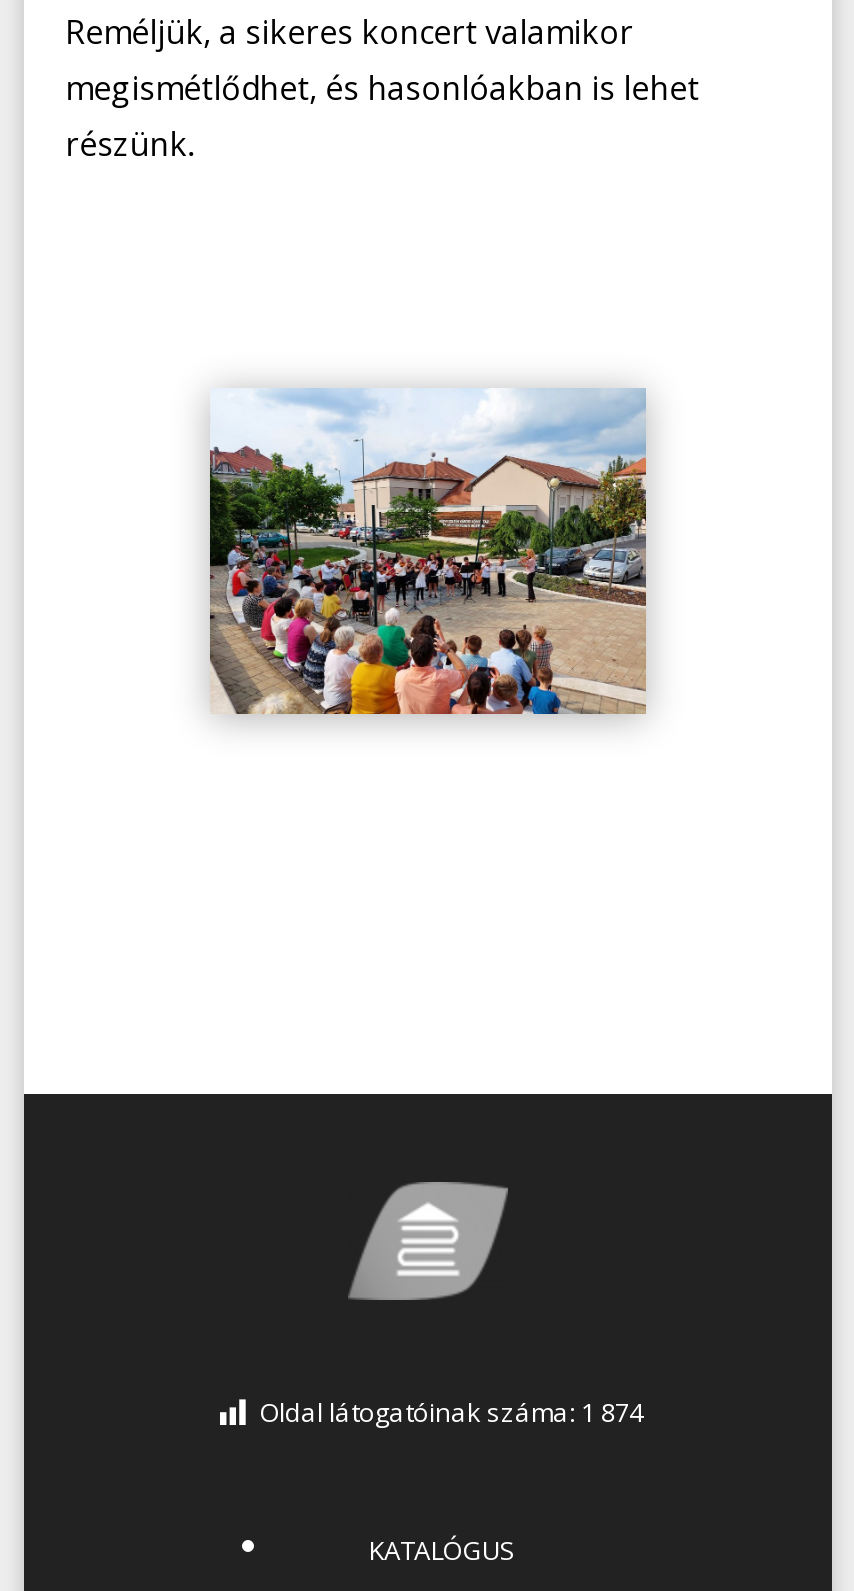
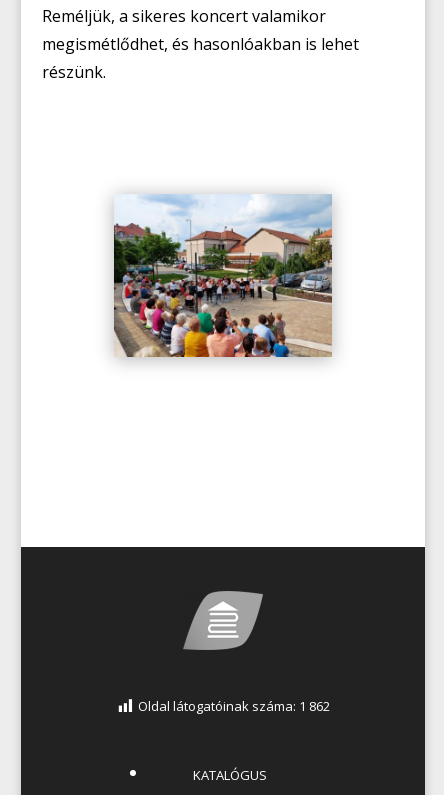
[259,1394,643,1430] Oldal látogatóinak száma: 1 874 -> [138,697,330,715] Oldal látogatóinak száma: 1 862

